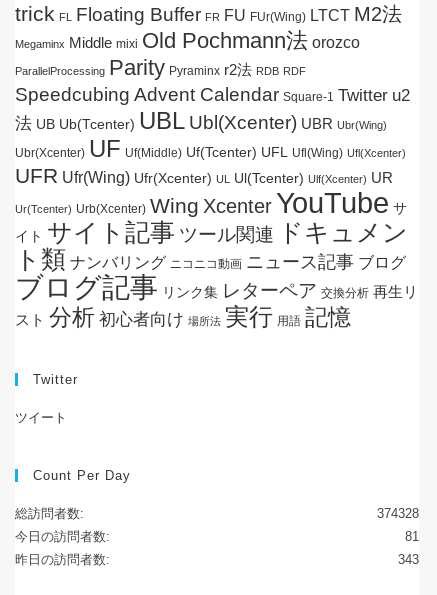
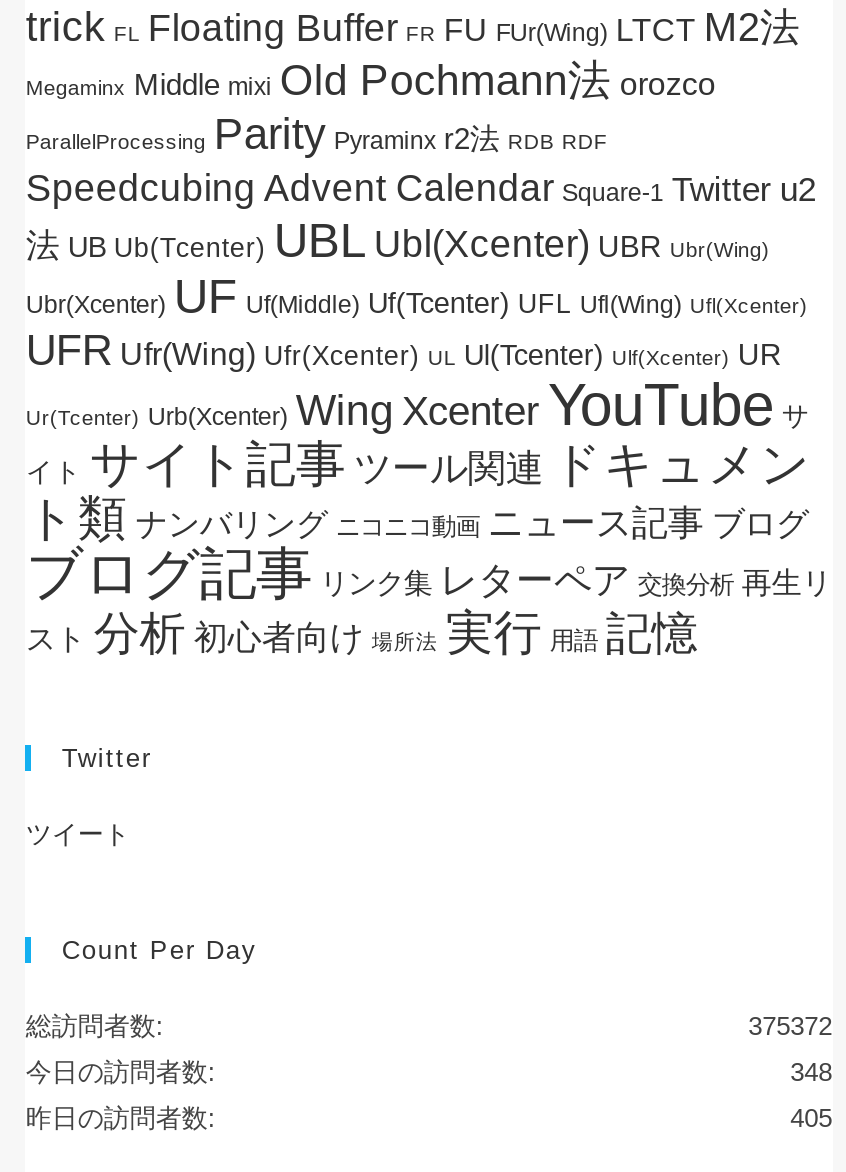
[377,506,419,521] 374328 -> [748,1012,832,1042] 375372
[405,529,419,544] 81 -> [790,1058,832,1088] 348
[398,552,419,567] 343 -> [790,1104,832,1134] 405

